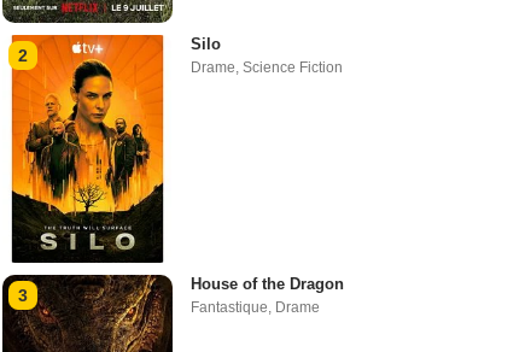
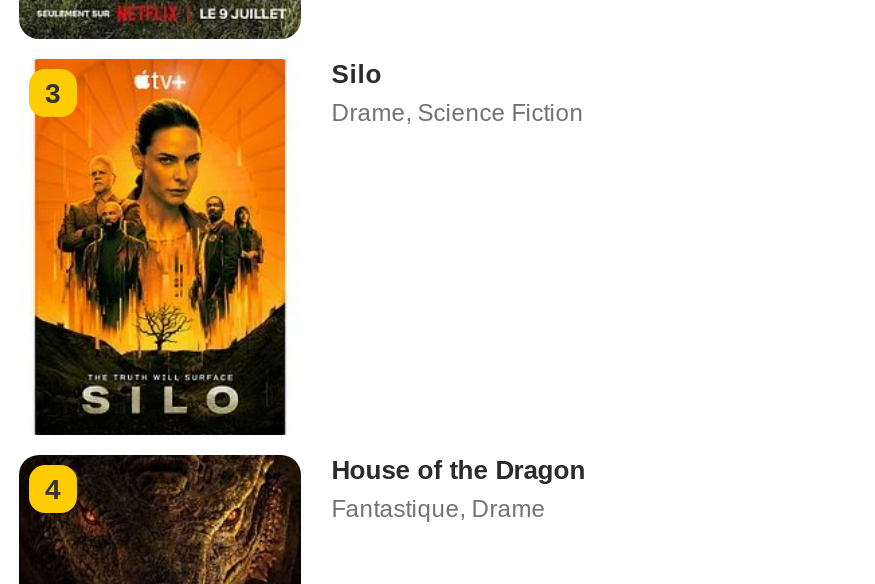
[18,46,28,65] 2 -> [45,76,61,108] 3
[18,285,28,304] 3 -> [45,473,61,505] 4

